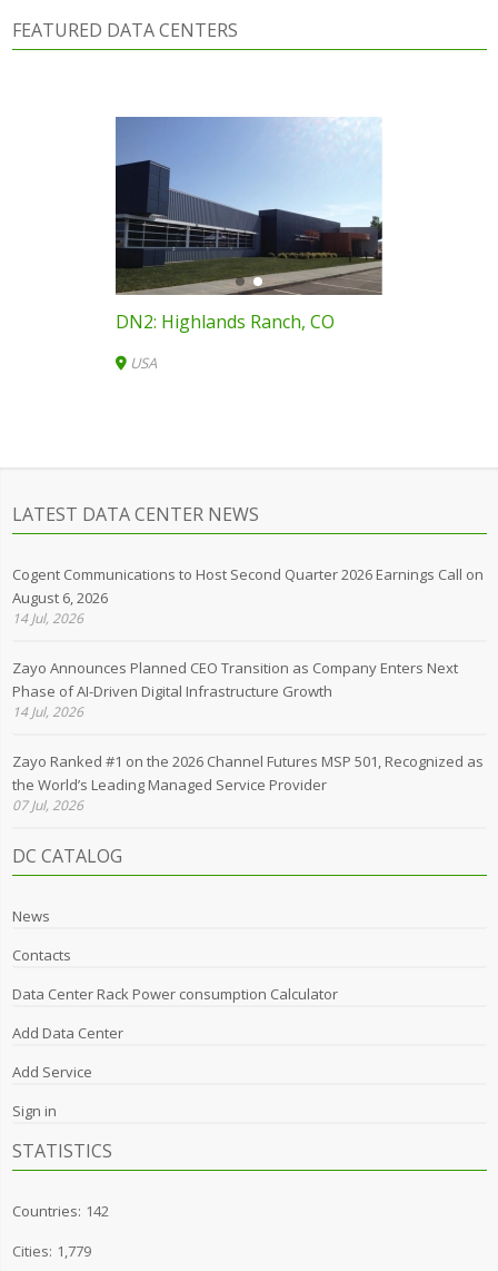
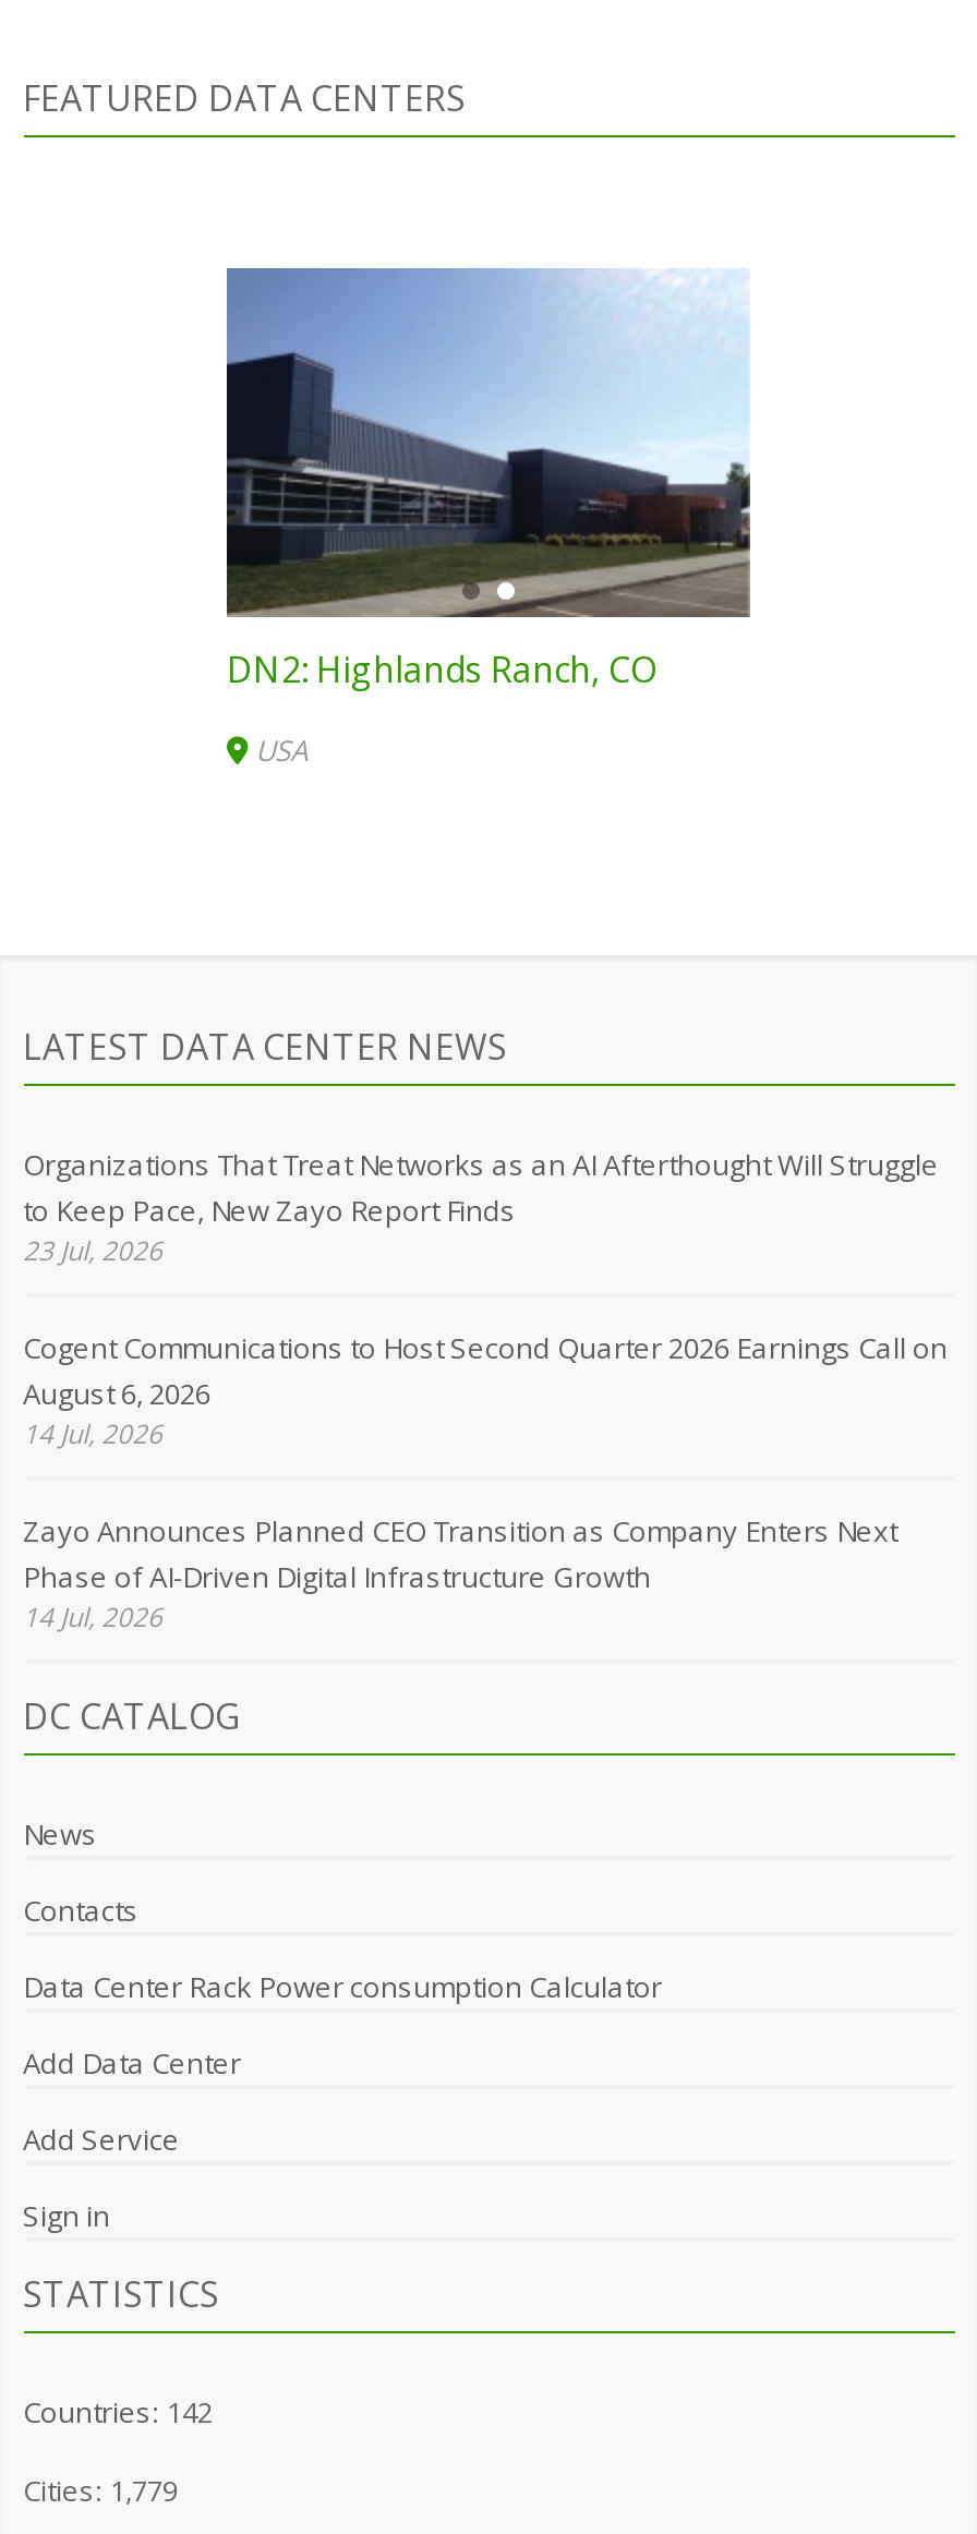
none -> [23,1145,939,1269] Organizations That Treat Networks as an AI Afterthought Will Struggle | to Keep Pace, New Zayo Report Finds | 23 Jul, 2026
moved [12,564,483,721] -> [23,1328,948,1636]: Cogent Communications to Host Second Quarter 2026 Earnings Call on | August 6, 2026 | 14 Jul, 2026 | Zayo Announces Planned CEO Transition as Company Enters Next | Phase of AI-Driven Digital Infrastructure Growth | 14 Jul, 2026
[12,751,483,815] Zayo Ranked #1 on the 2026 Channel Futures MSP 501, Recognized as | the World’s Leading Managed Service Provider | 07 Jul, 2026 -> none

